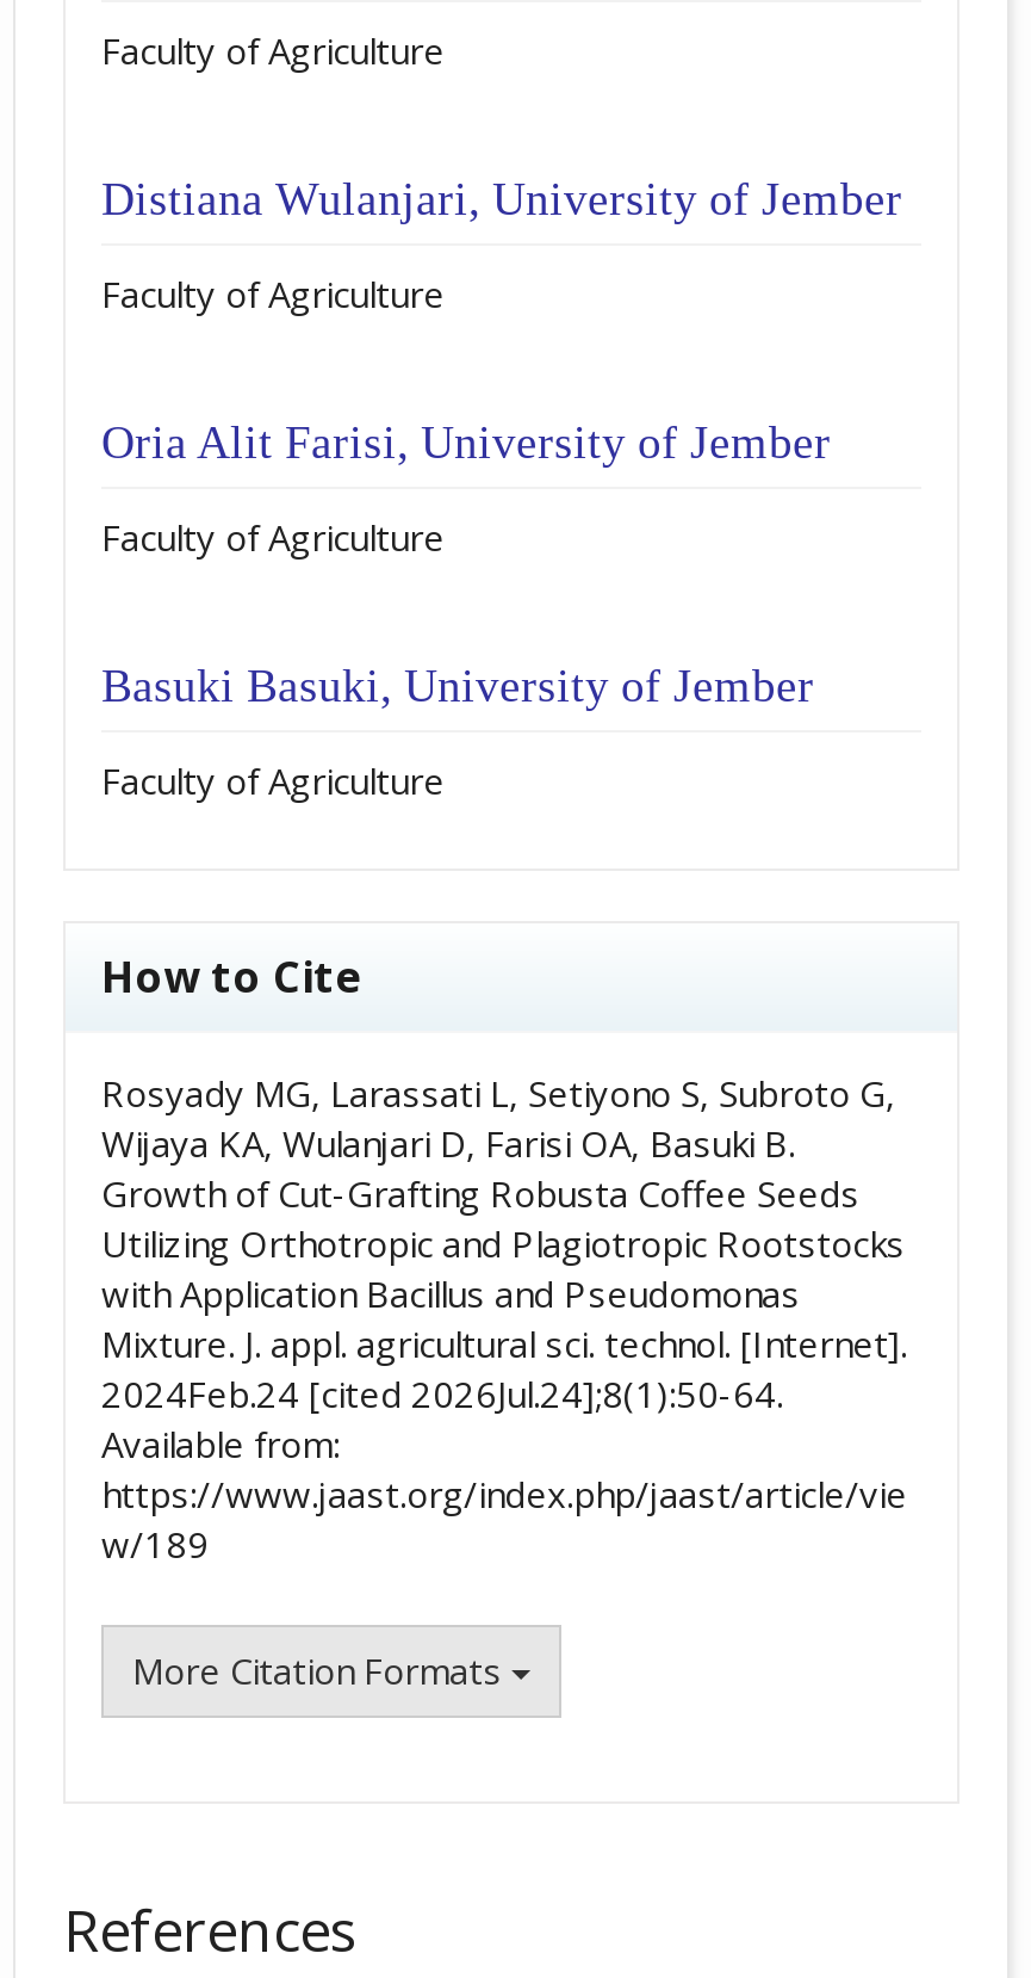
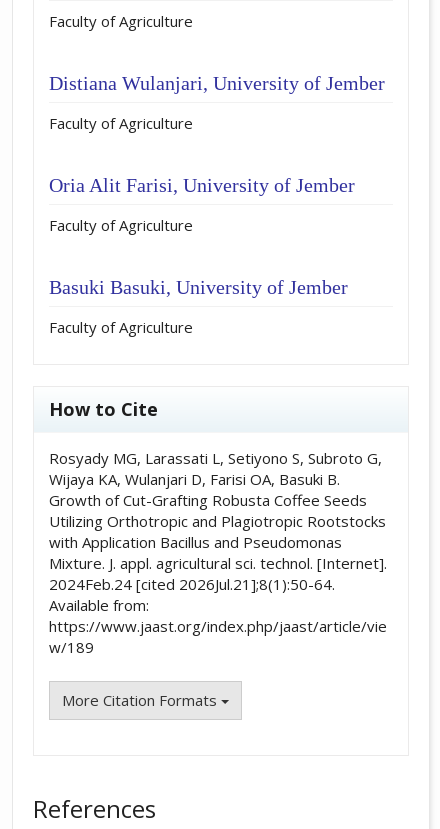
[101,1368,783,1416] 2024Feb.24 [cited 2026Jul.24];8(1):50-64. -> [49,573,335,593] 2024Feb.24 [cited 2026Jul.21];8(1):50-64.

